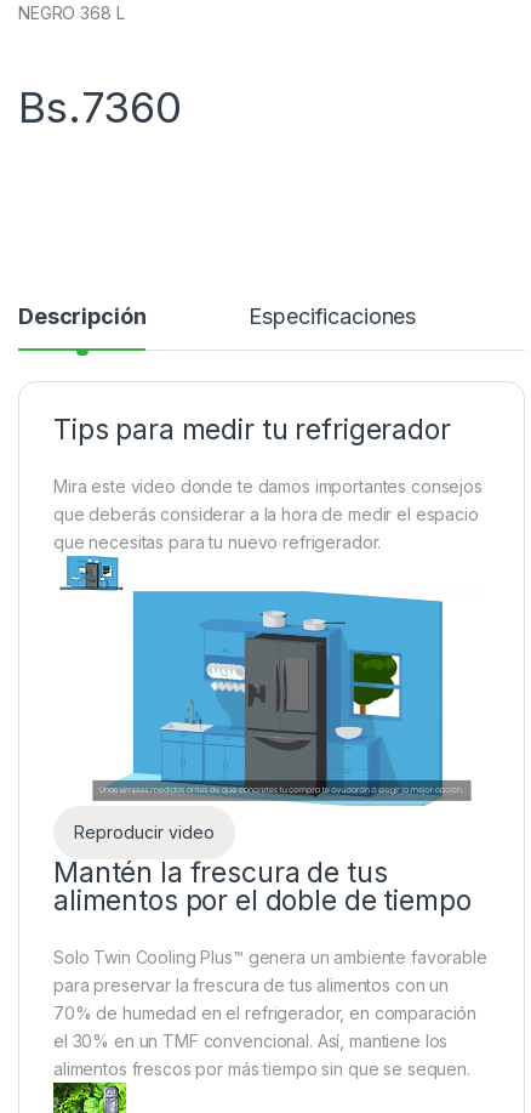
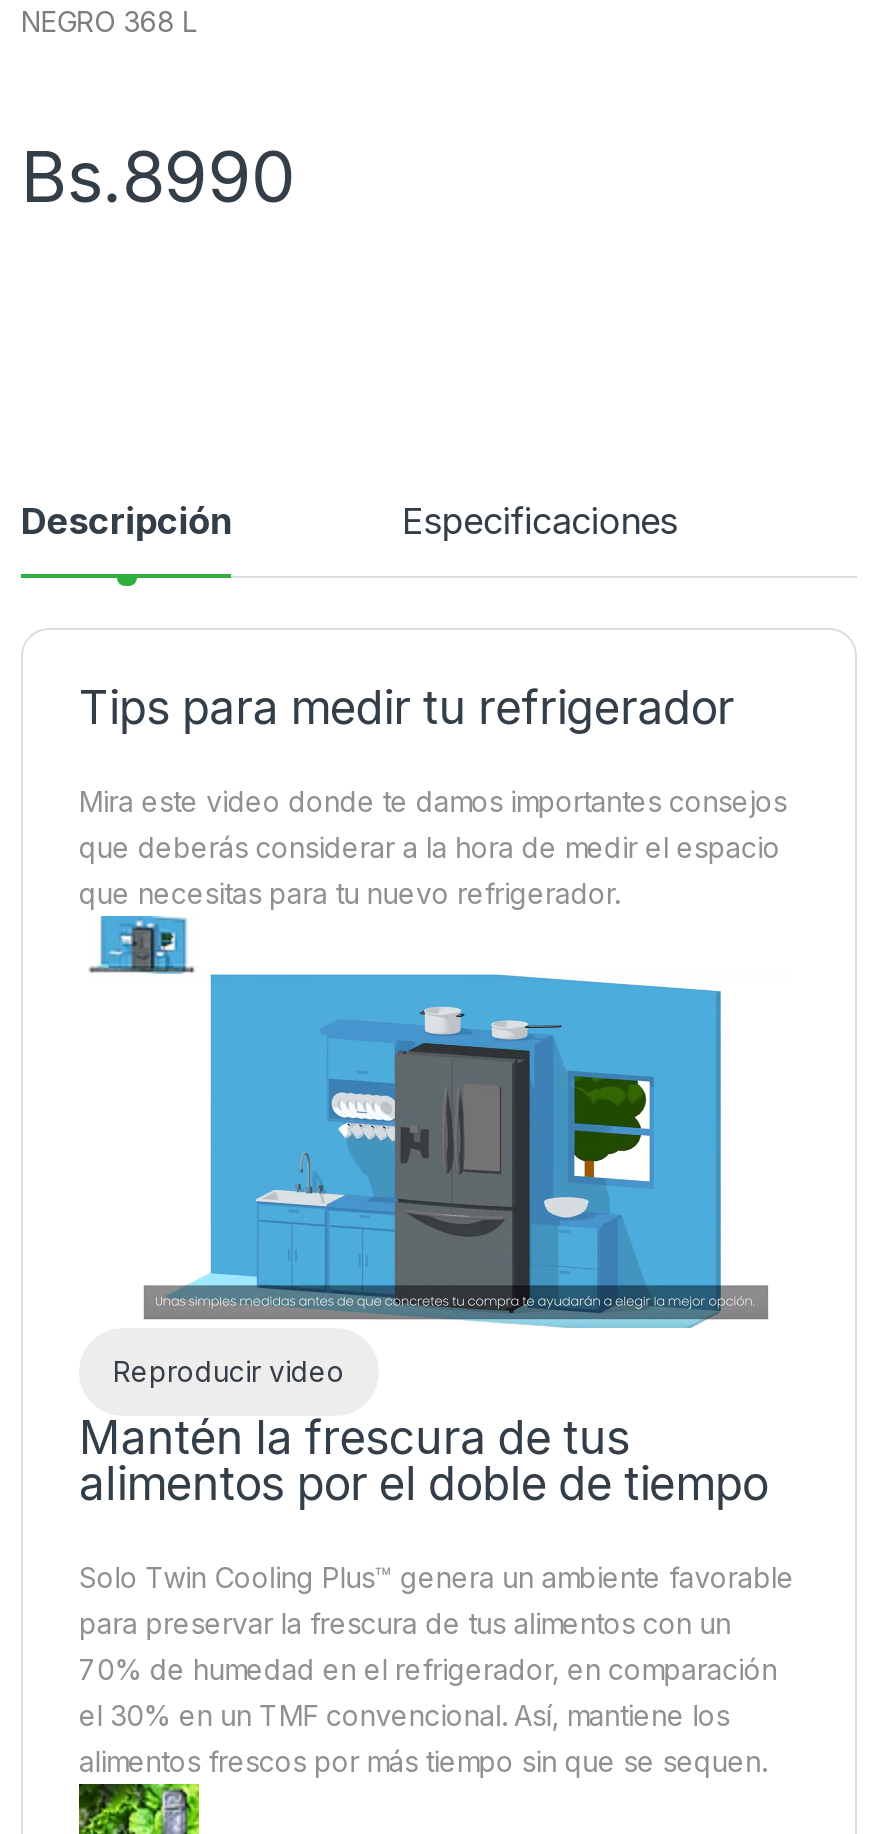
[18,82,182,133] Bs.7360 -> [21,135,295,219] Bs.8990

